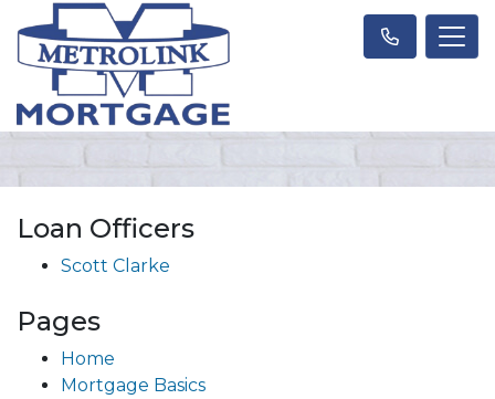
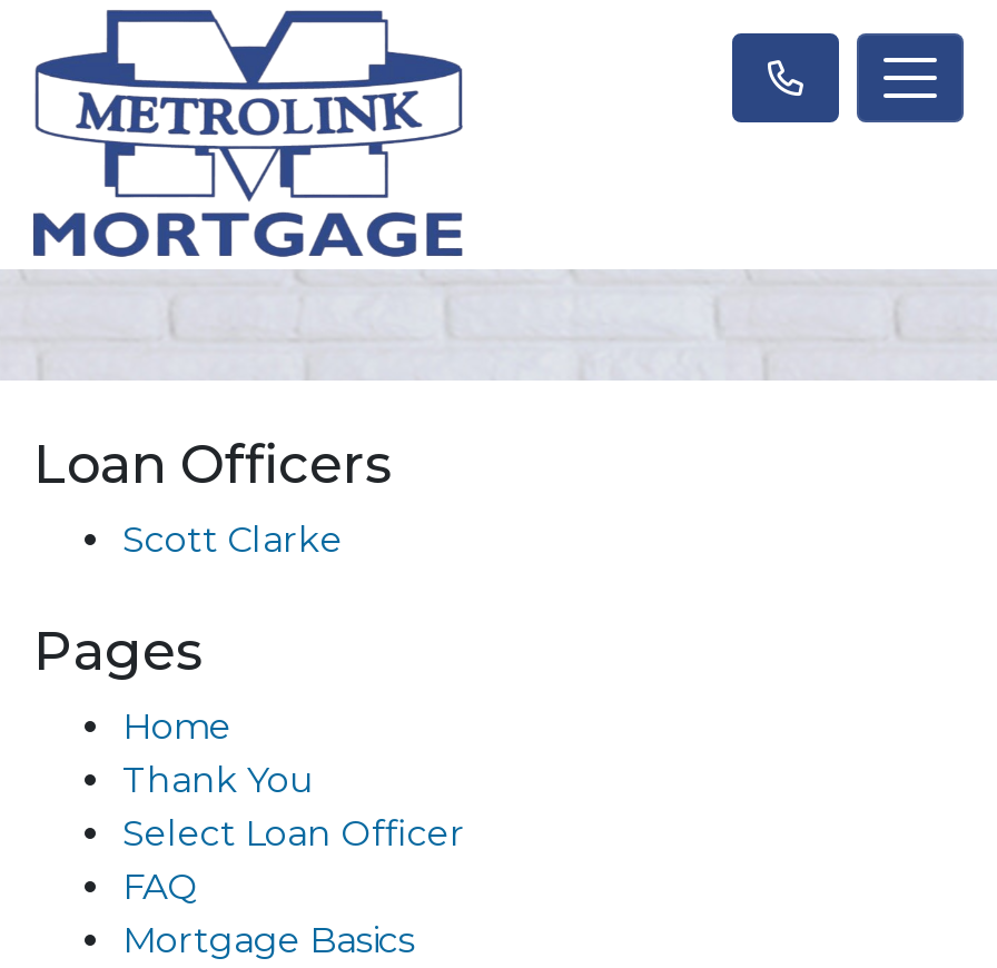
none -> [122,759,465,908] Thank You | Select Loan Officer | FAQ

